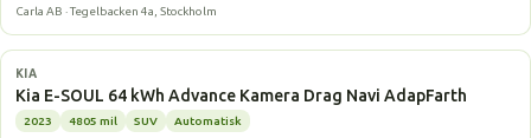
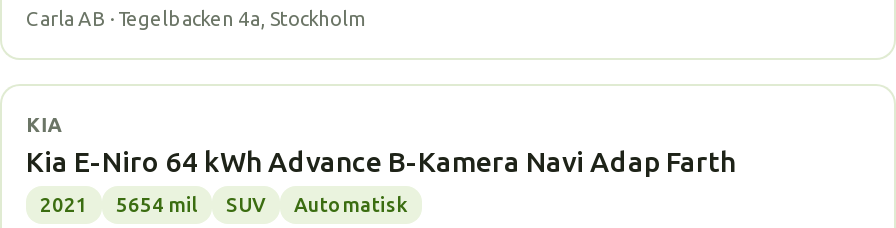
[15,86,467,105] Kia E-SOUL 64 kWh Advance Kamera Drag Navi AdapFarth -> [26,146,736,178] Kia E-Niro 64 kWh Advance B-Kamera Navi Adap Farth
[24,114,52,127] 2023 -> [40,194,88,216] 2021
[69,114,117,127] 4805 mil -> [116,194,198,216] 5654 mil

